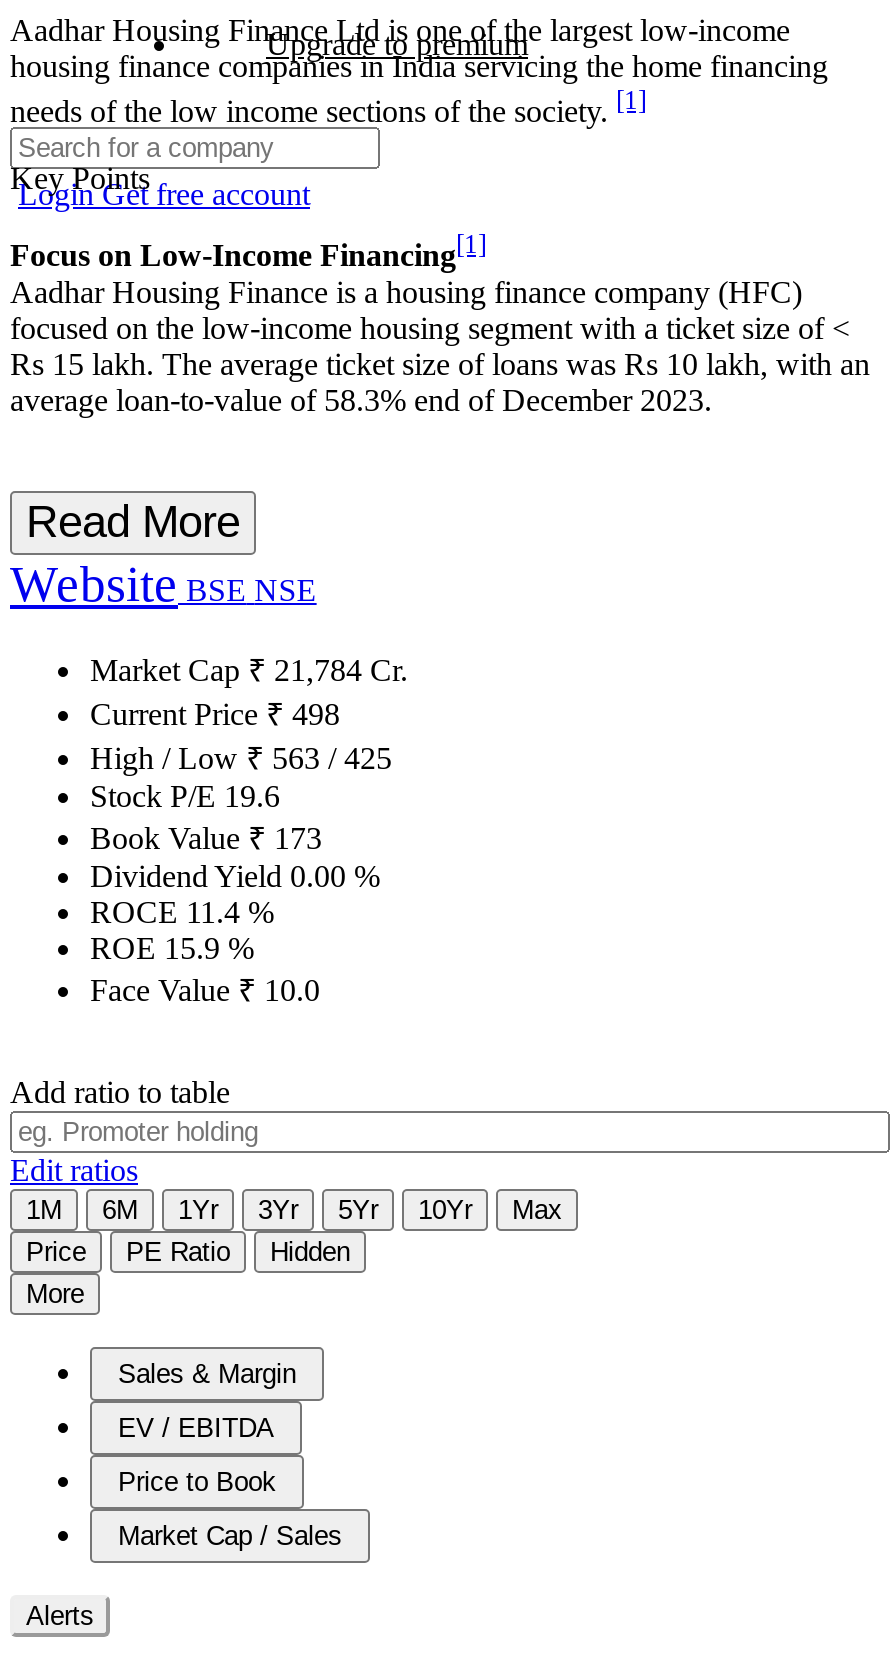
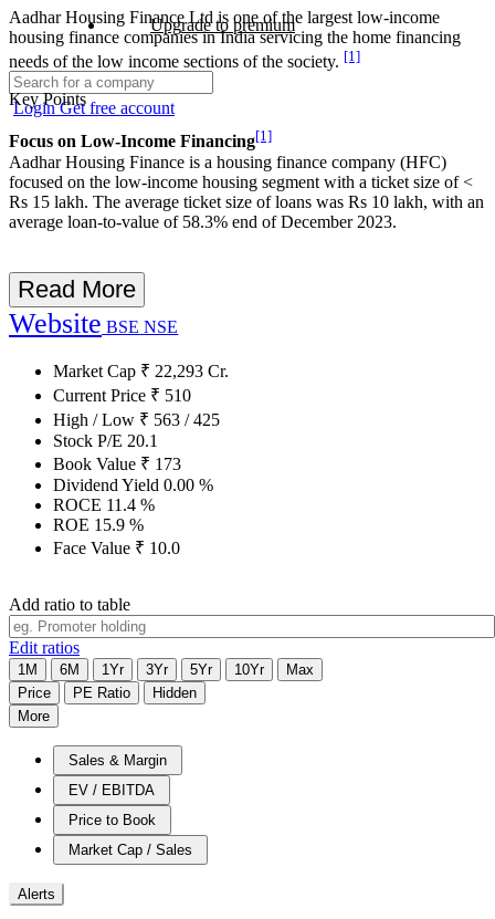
[90,652,408,686] Market Cap ₹21,784 Cr. -> [53,361,229,380] Market Cap ₹22,293 Cr.
[90,696,340,730] Current Price ₹498 -> [53,385,191,404] Current Price ₹510
[90,778,280,812] Stock P/E 19.6 -> [53,431,158,450] Stock P/E 20.1

